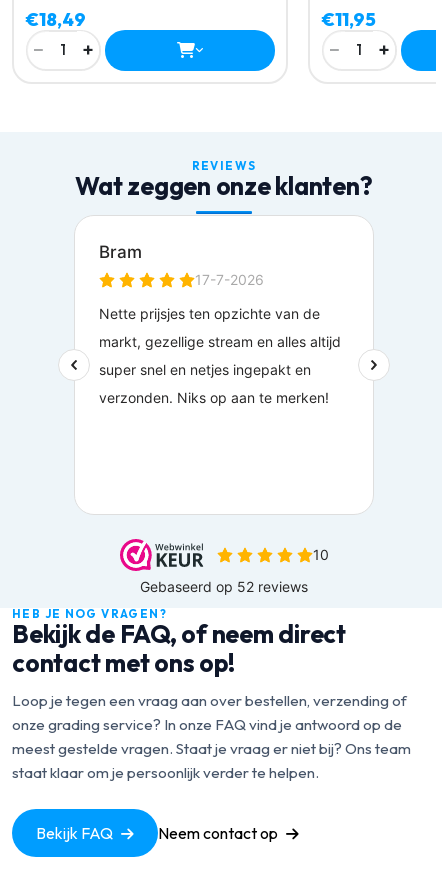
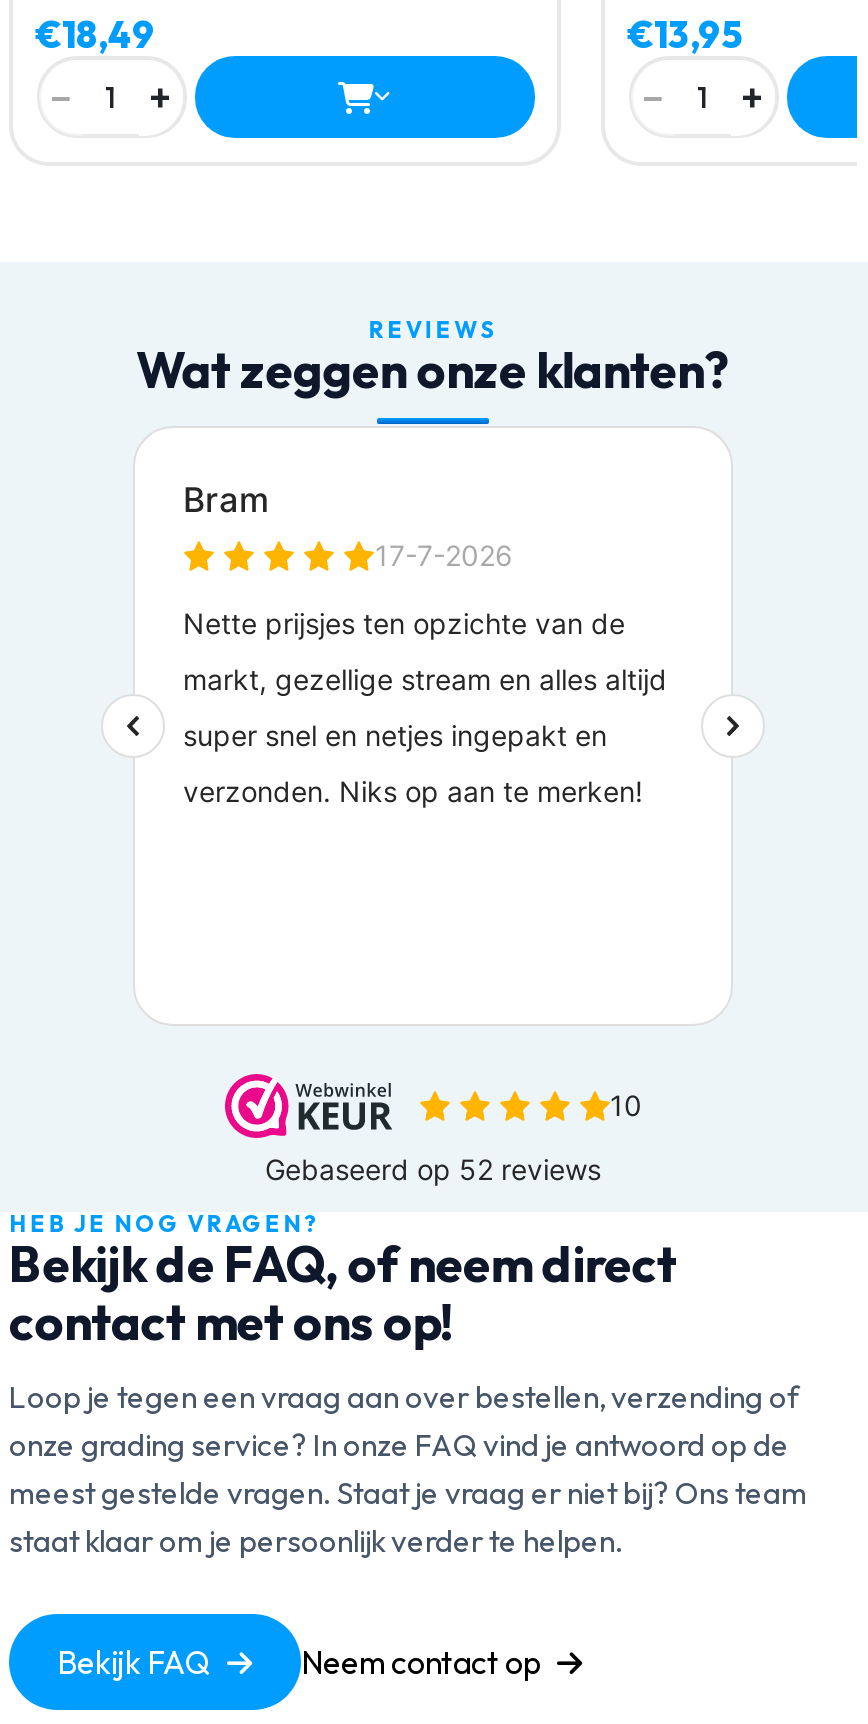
[321,8,375,31] €11,95 -> [628,12,744,58] €13,95

